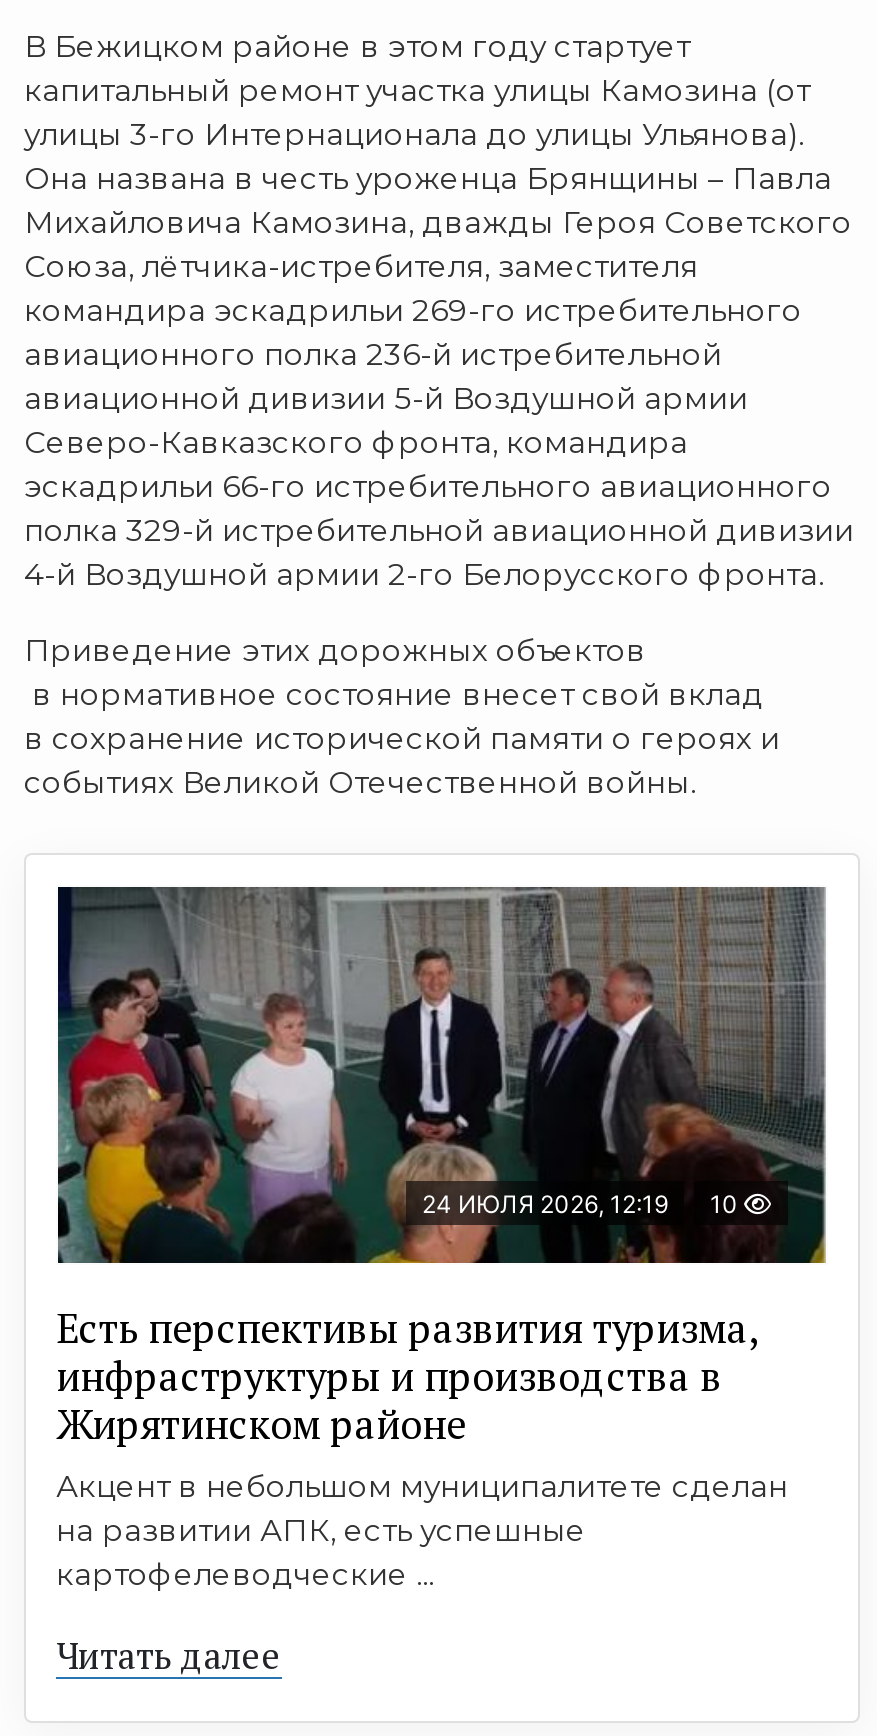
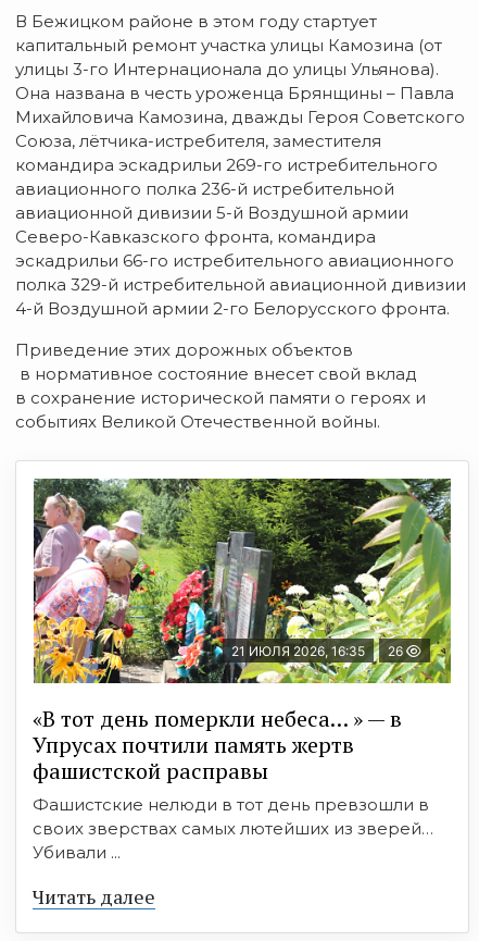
[56,885,826,1265] [image] | 24 ИЮЛЯ 2026, 12:19 | 10 -> [33,478,452,684] [image] | 21 ИЮЛЯ 2026, 16:35 | 26
[56,1301,788,1593] Есть перспективы развития туризма, | инфраструктуры и производства в | Жирятинском районе | Акцент в небольшом муниципалитете сделан | на развитии АПК, есть успешные | картофелеводческие ... -> [33,704,433,863] «В тот день померкли небеса… » — в | Упрусах почтили память жертв | фашистской расправы | Фашистские нелюди в тот день превзошли в | своих зверствах самых лютейших из зверей… | Убивали ...

